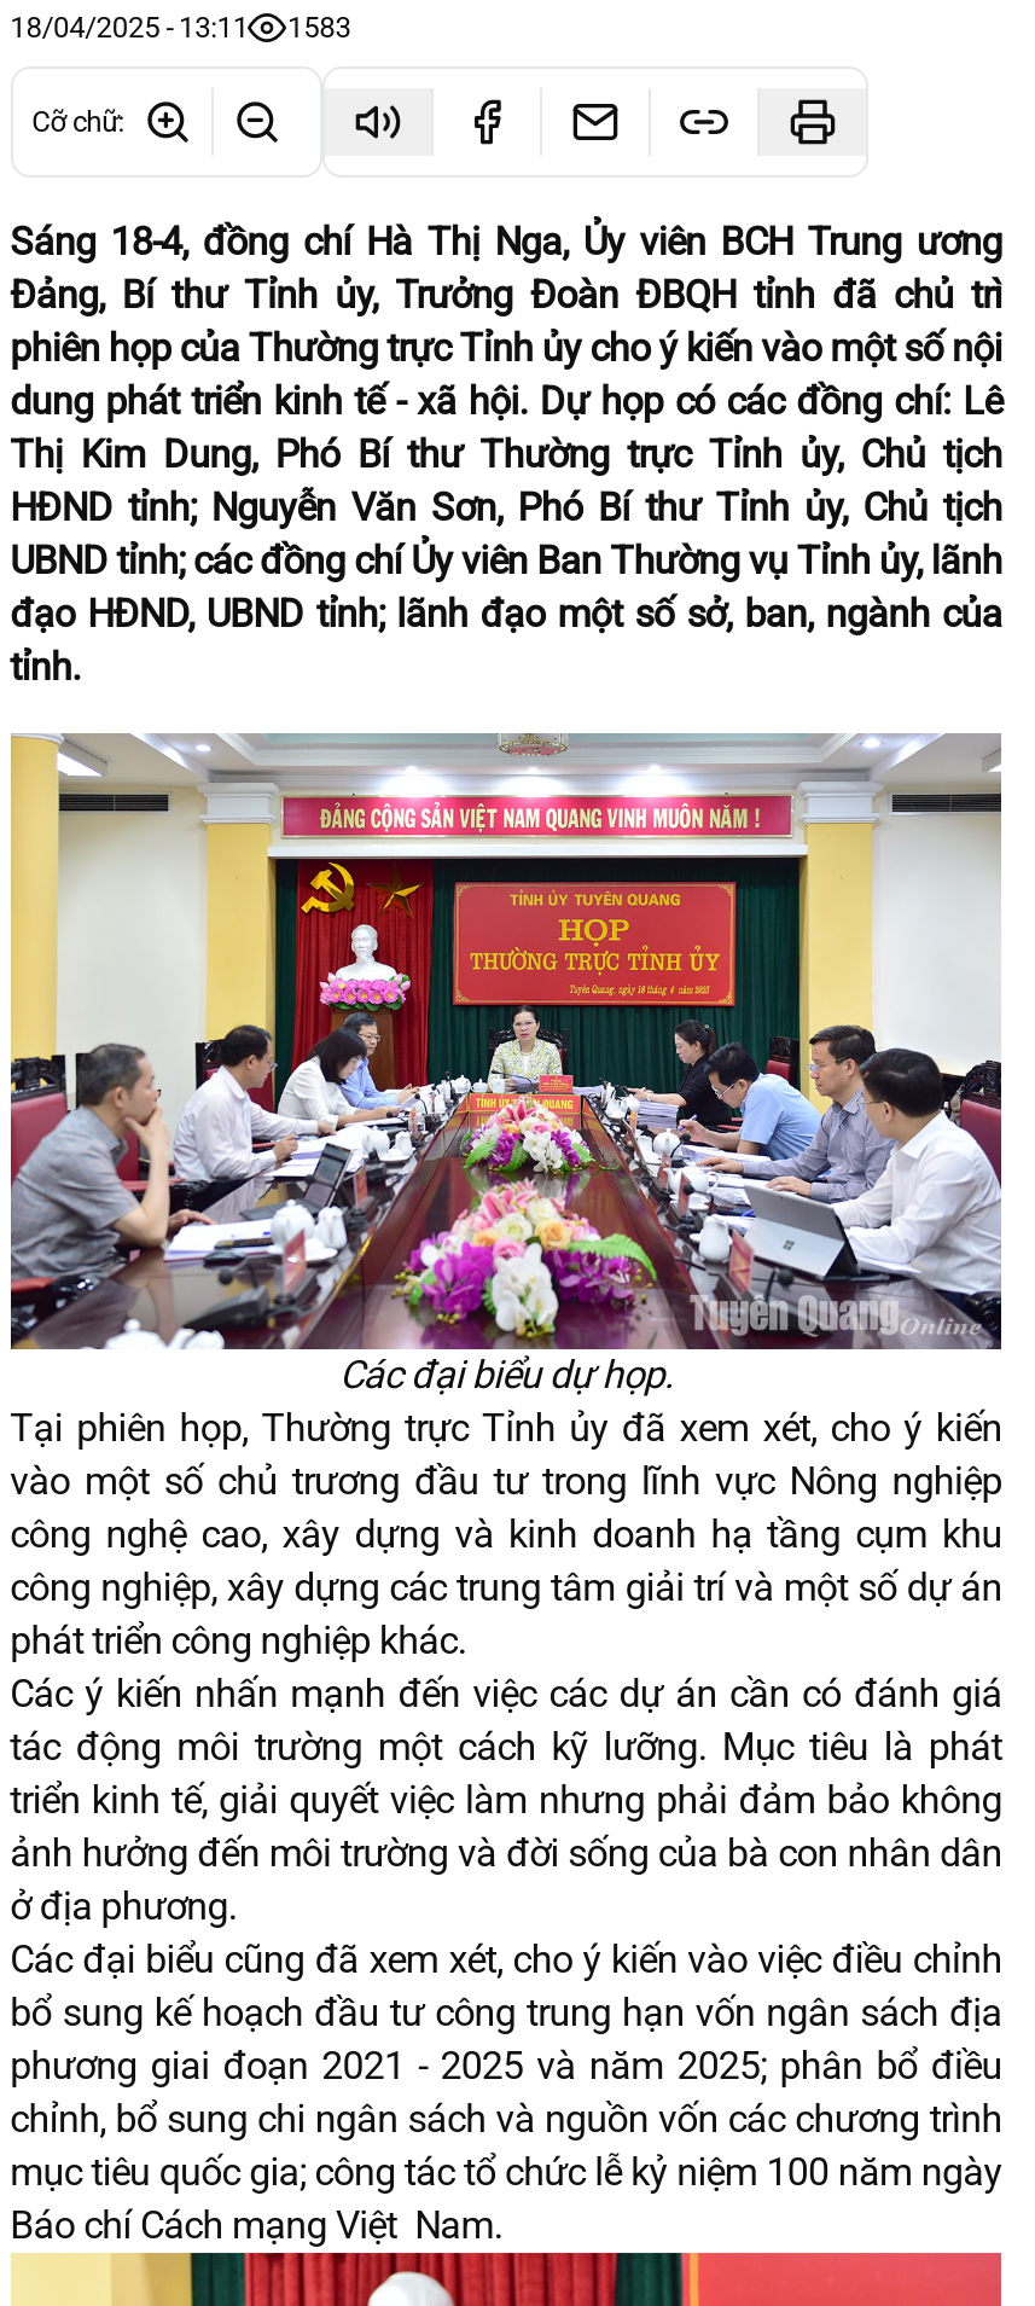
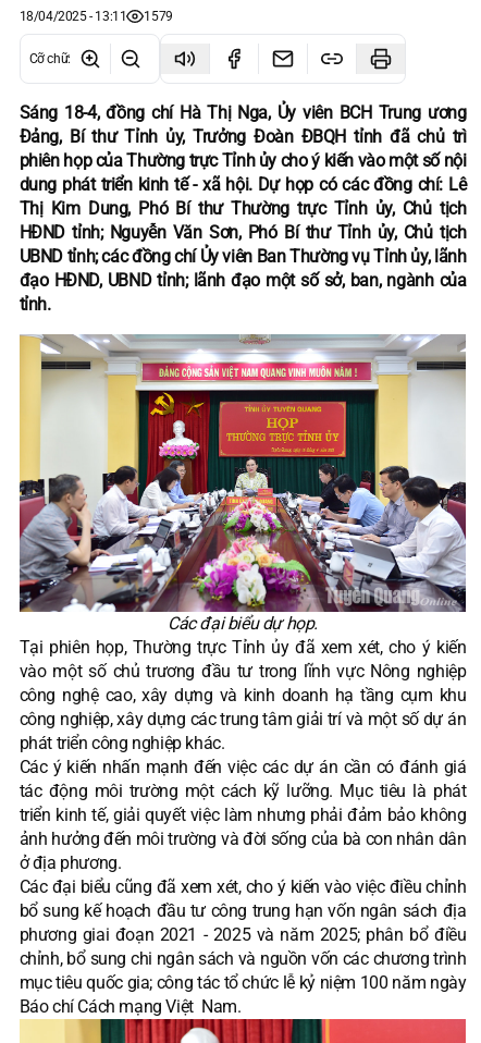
[10,12,351,45] 18/04/2025 - 13:11 1583 -> [19,9,173,24] 18/04/2025 - 13:11 1579

